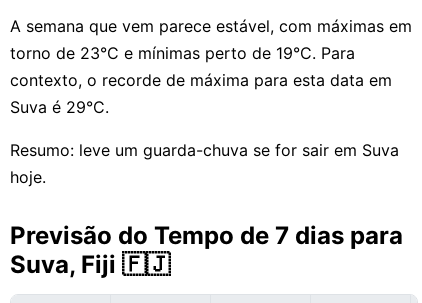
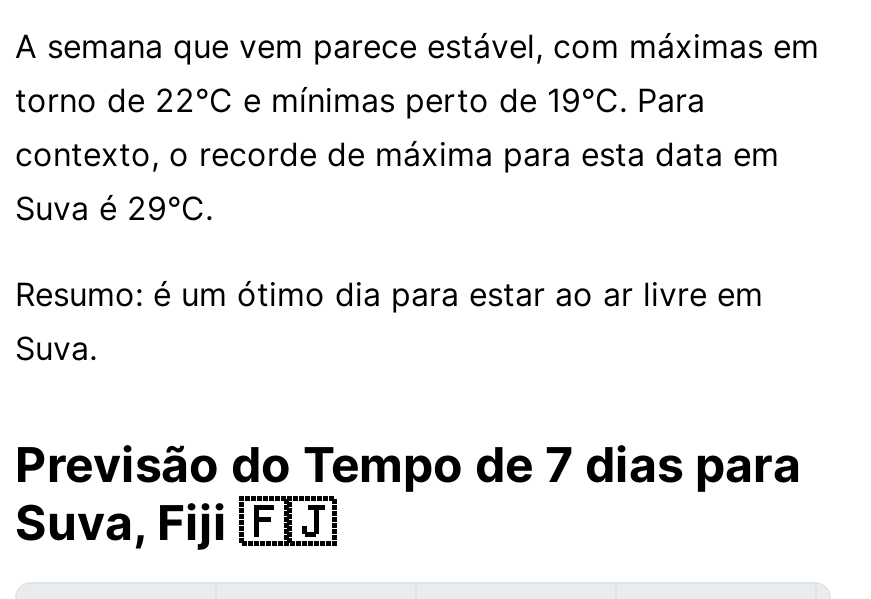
[10,43,355,63] torno de 23°C e mínimas perto de 19°C. Para -> [15,80,705,120] torno de 22°C e mínimas perto de 19°C. Para
[10,140,399,187] Resumo: leve um guarda-chuva se for sair em Suva | hoje. -> [15,274,763,368] Resumo: é um ótimo dia para estar ao ar livre em | Suva.

